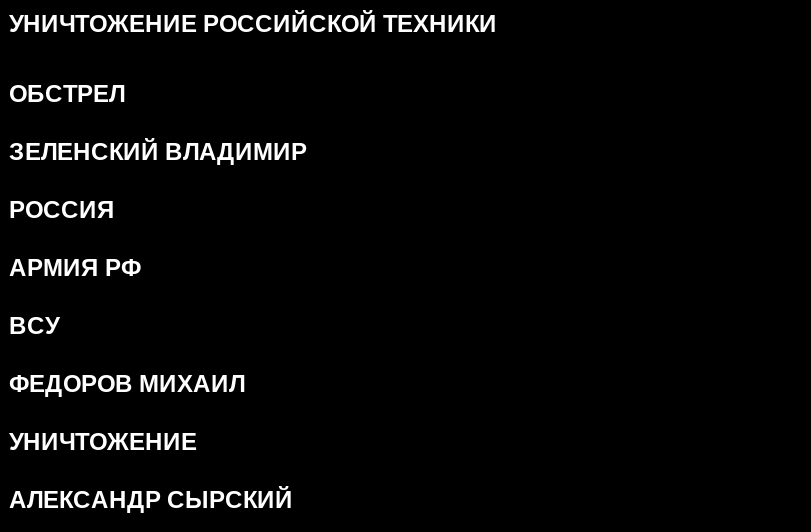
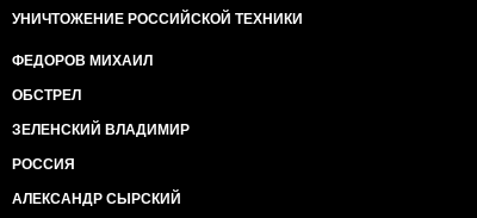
moved [9,80,307,224] -> [12,87,190,173]: ОБСТРЕЛ | ЗЕЛЕНСКИЙ ВЛАДИМИР | РОССИЯ
[9,254,197,456] АРМИЯ РФ | ВСУ | УНИЧТОЖЕНИЕ -> none
moved [9,370,245,398] -> [12,52,153,69]: ФЕДОРОВ МИХАИЛ

